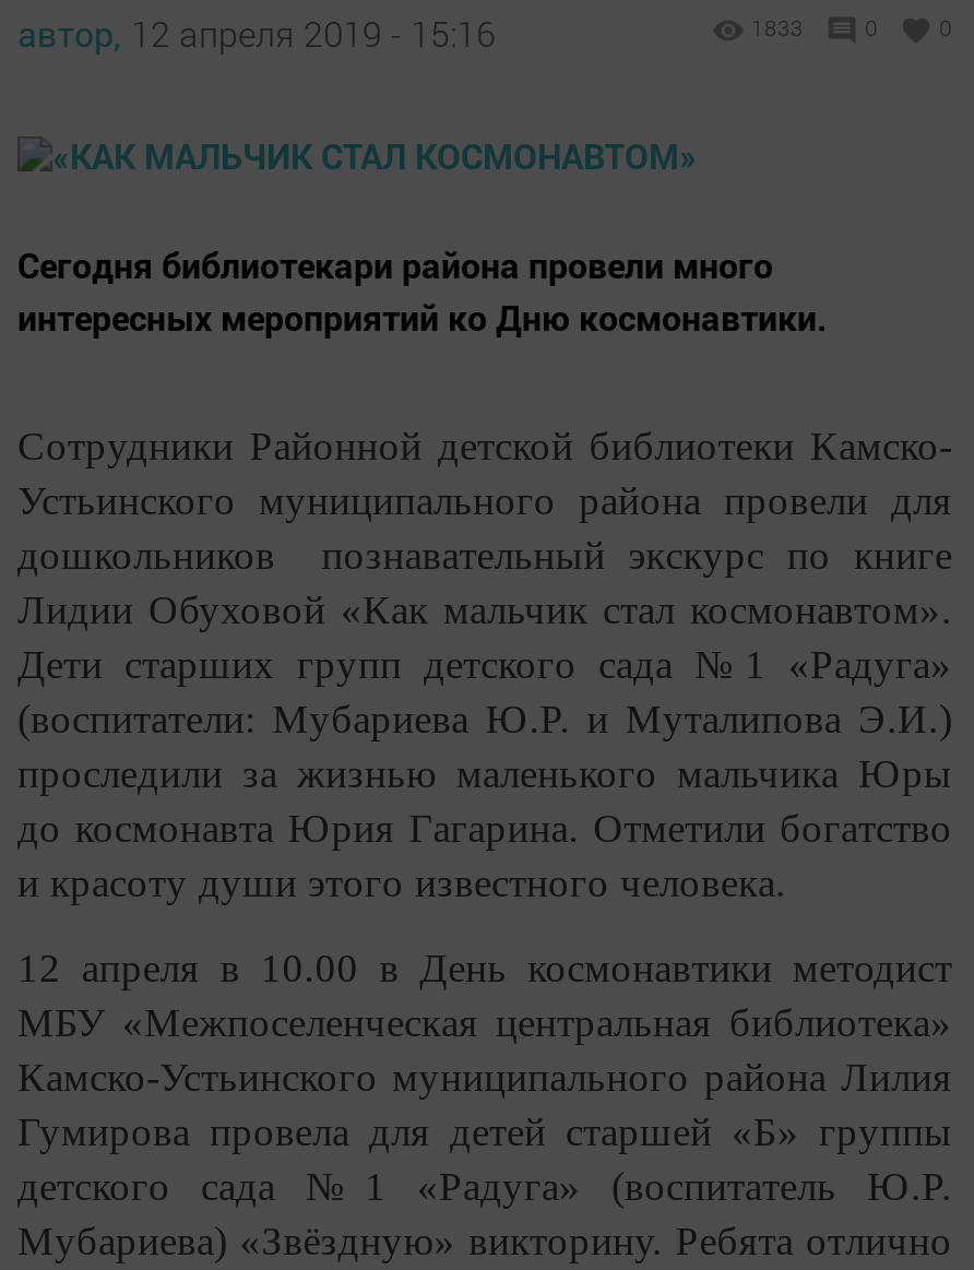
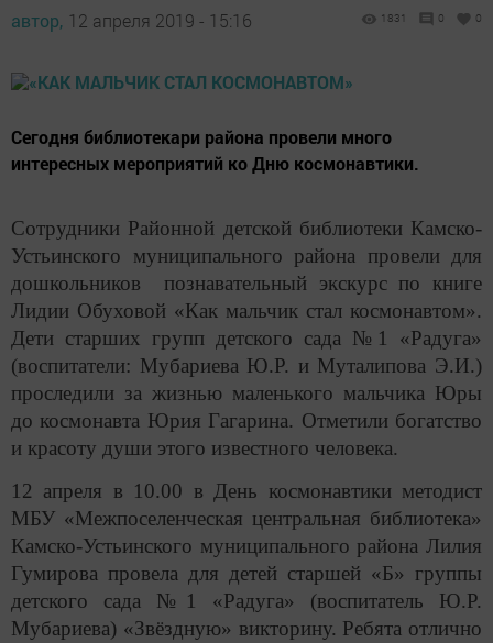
[751,15,804,44] 1833 -> [381,12,407,26] 1831

